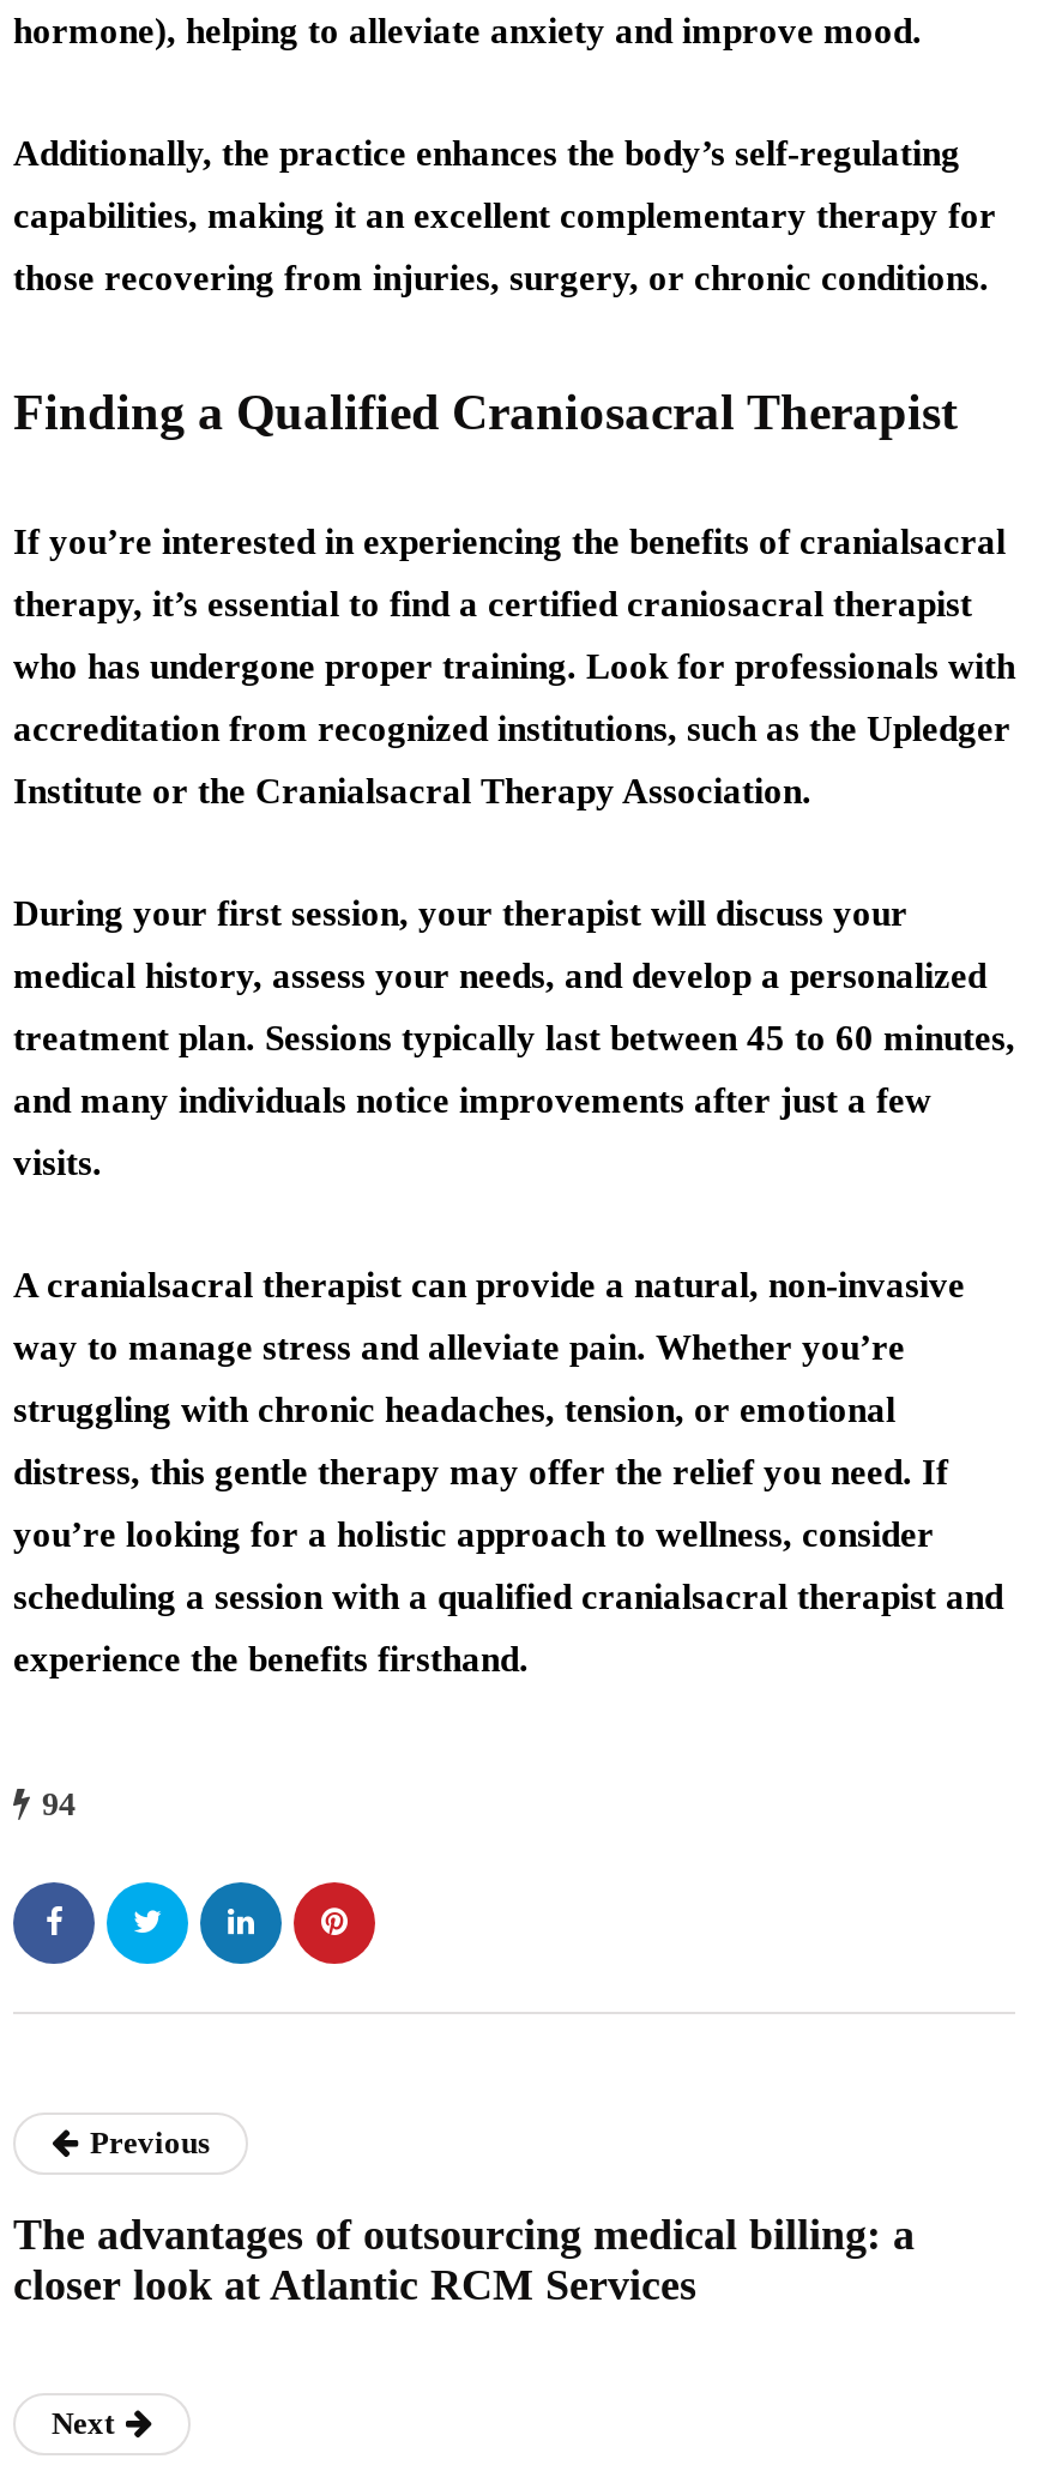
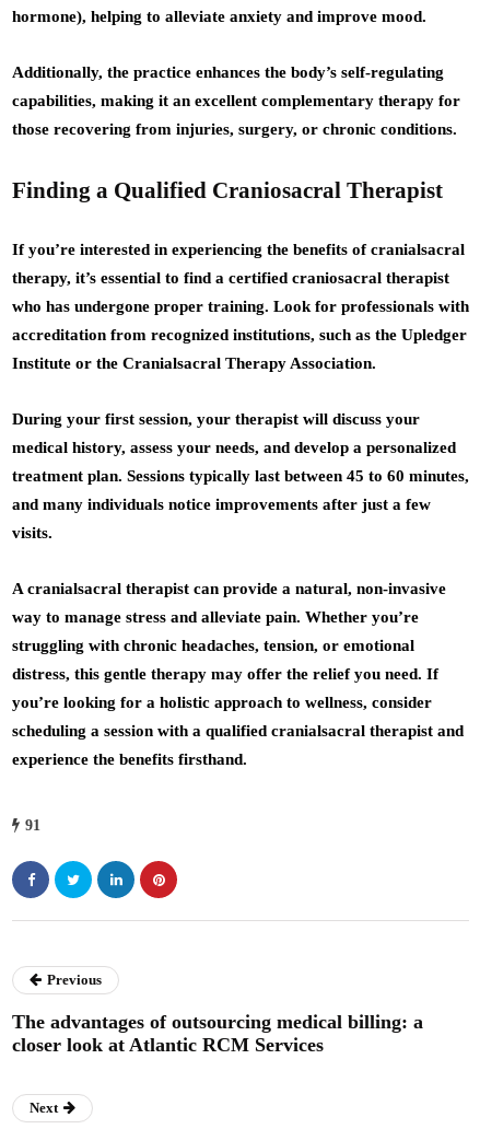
[42,1786,76,1822] 94 -> [25,818,40,834] 91

